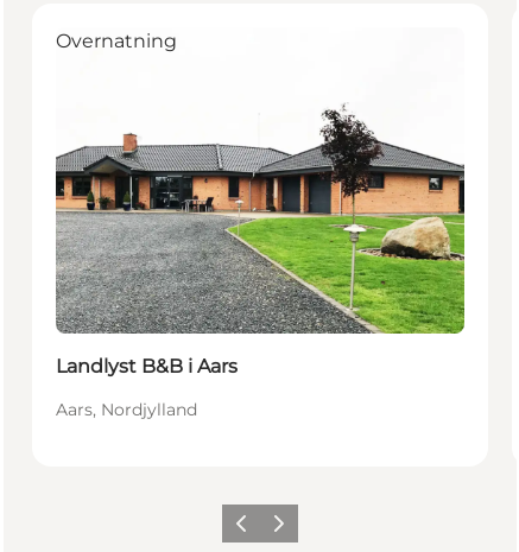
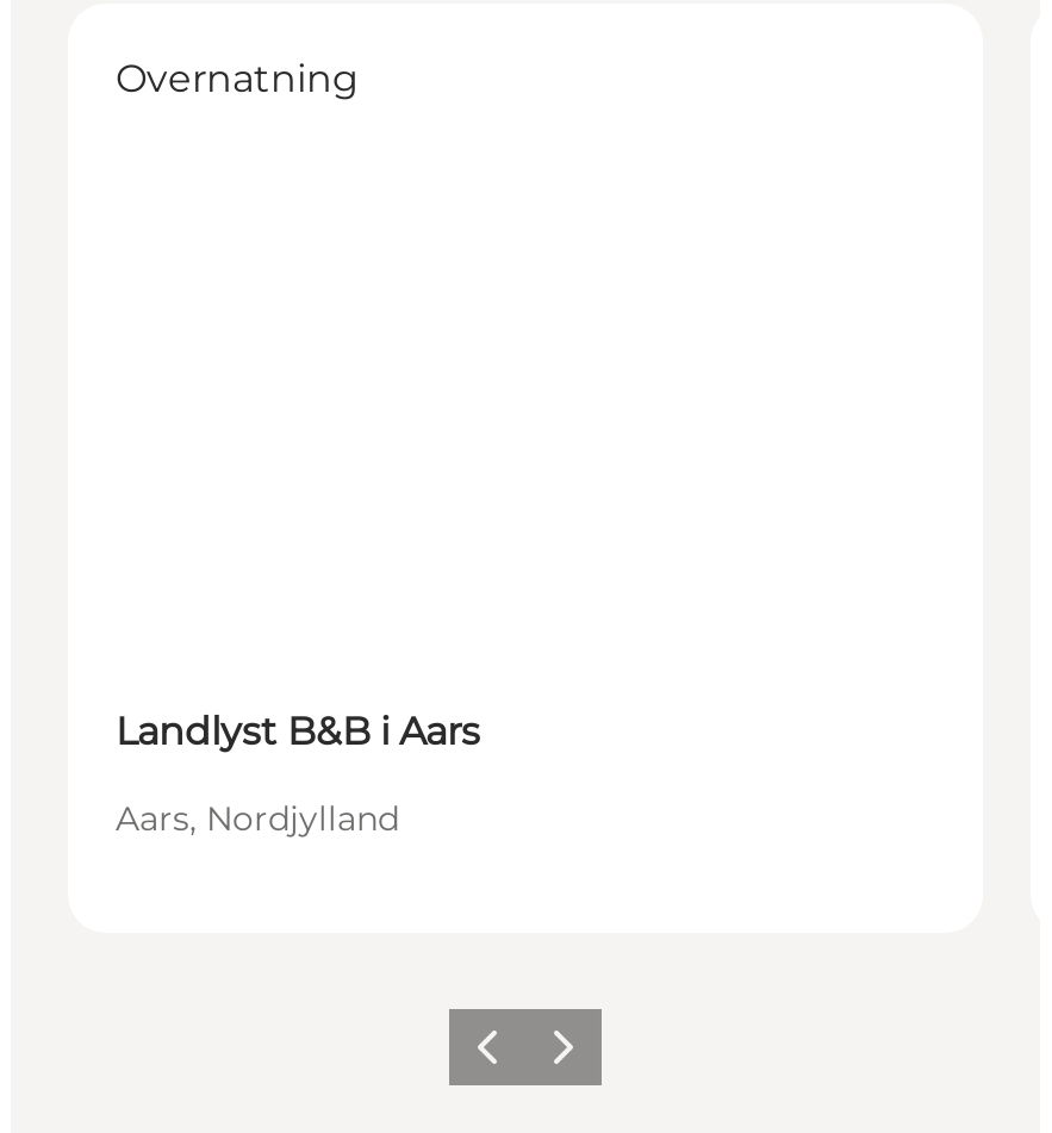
[55,103,466,335] [image] -> none

